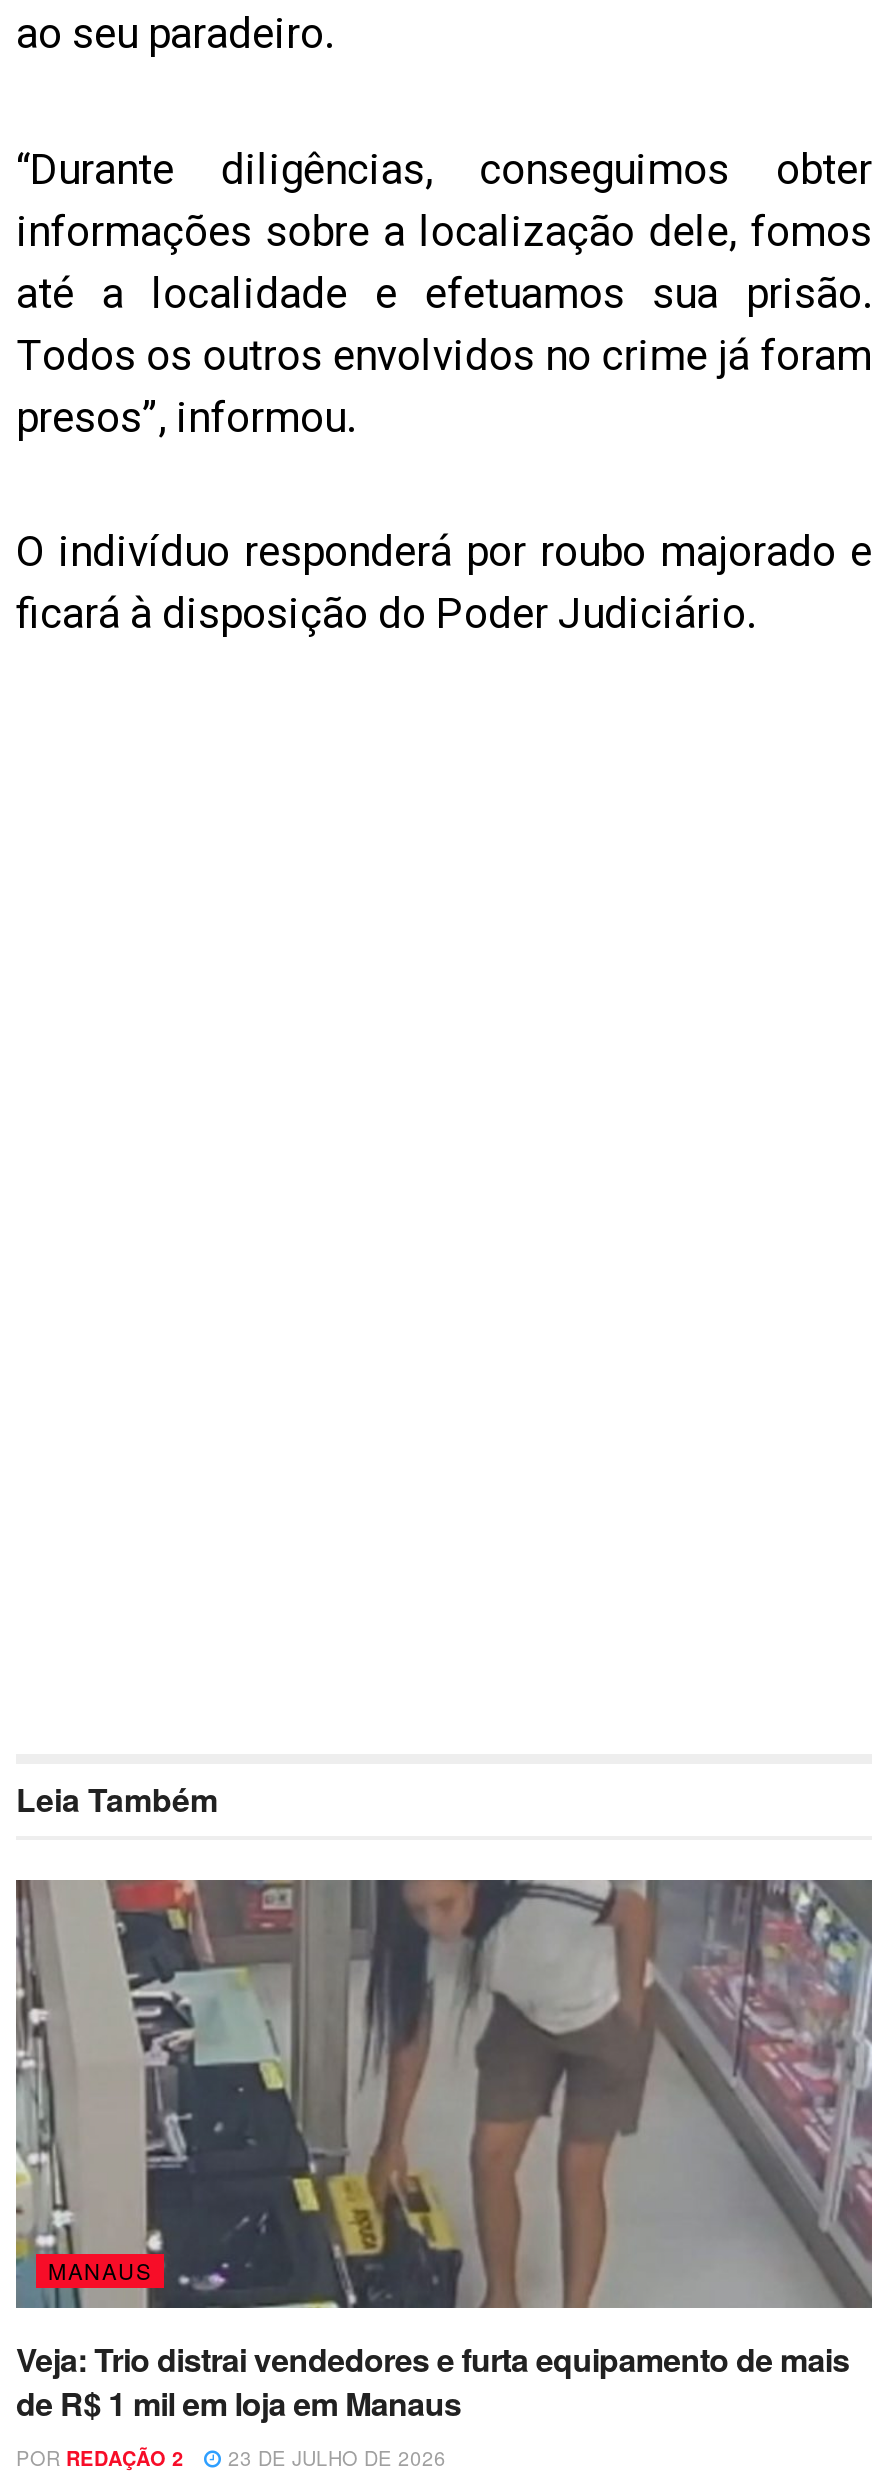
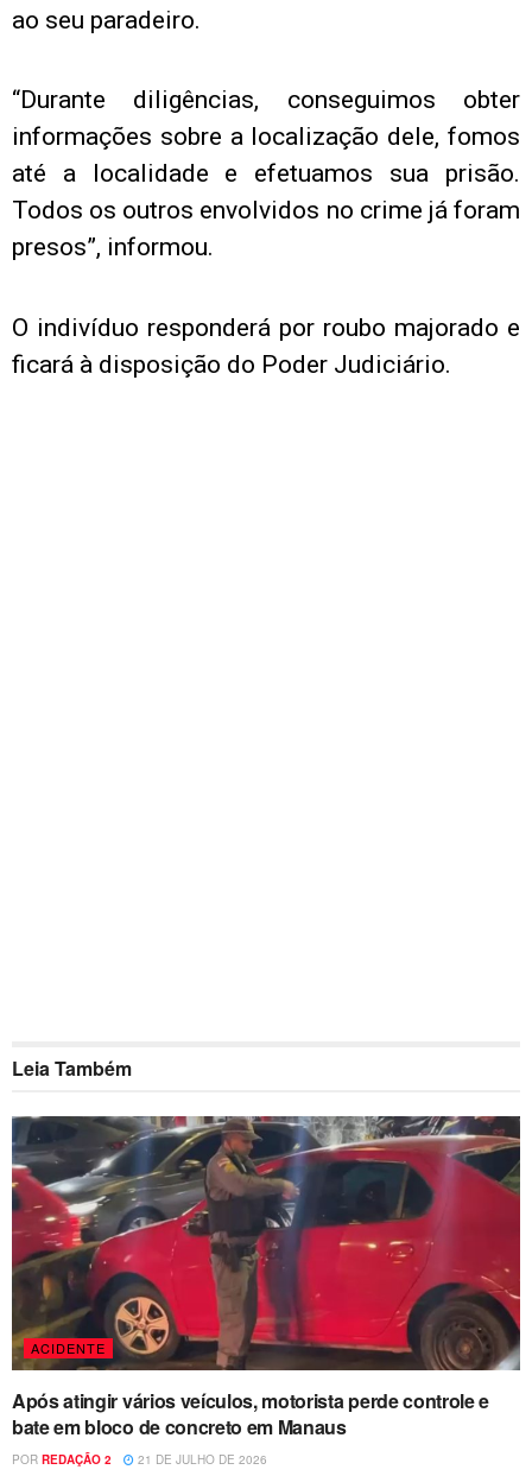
[14,1878,874,2310] [image] | MANAUS -> [11,1115,521,1372] [image] | ACIDENTE
[16,2336,850,2426] Veja: Trio distrai vendedores e furta equipamento de mais | de R$ 1 mil em loja em Manaus -> [12,1387,489,1440] Após atingir vários veículos, motorista perde controle e | bate em bloco de concreto em Manaus
[16,2444,446,2472] POR REDAÇÃO 2 23 DE JULHO DE 2026 -> [12,1451,267,1468] POR REDAÇÃO 2 21 DE JULHO DE 2026

